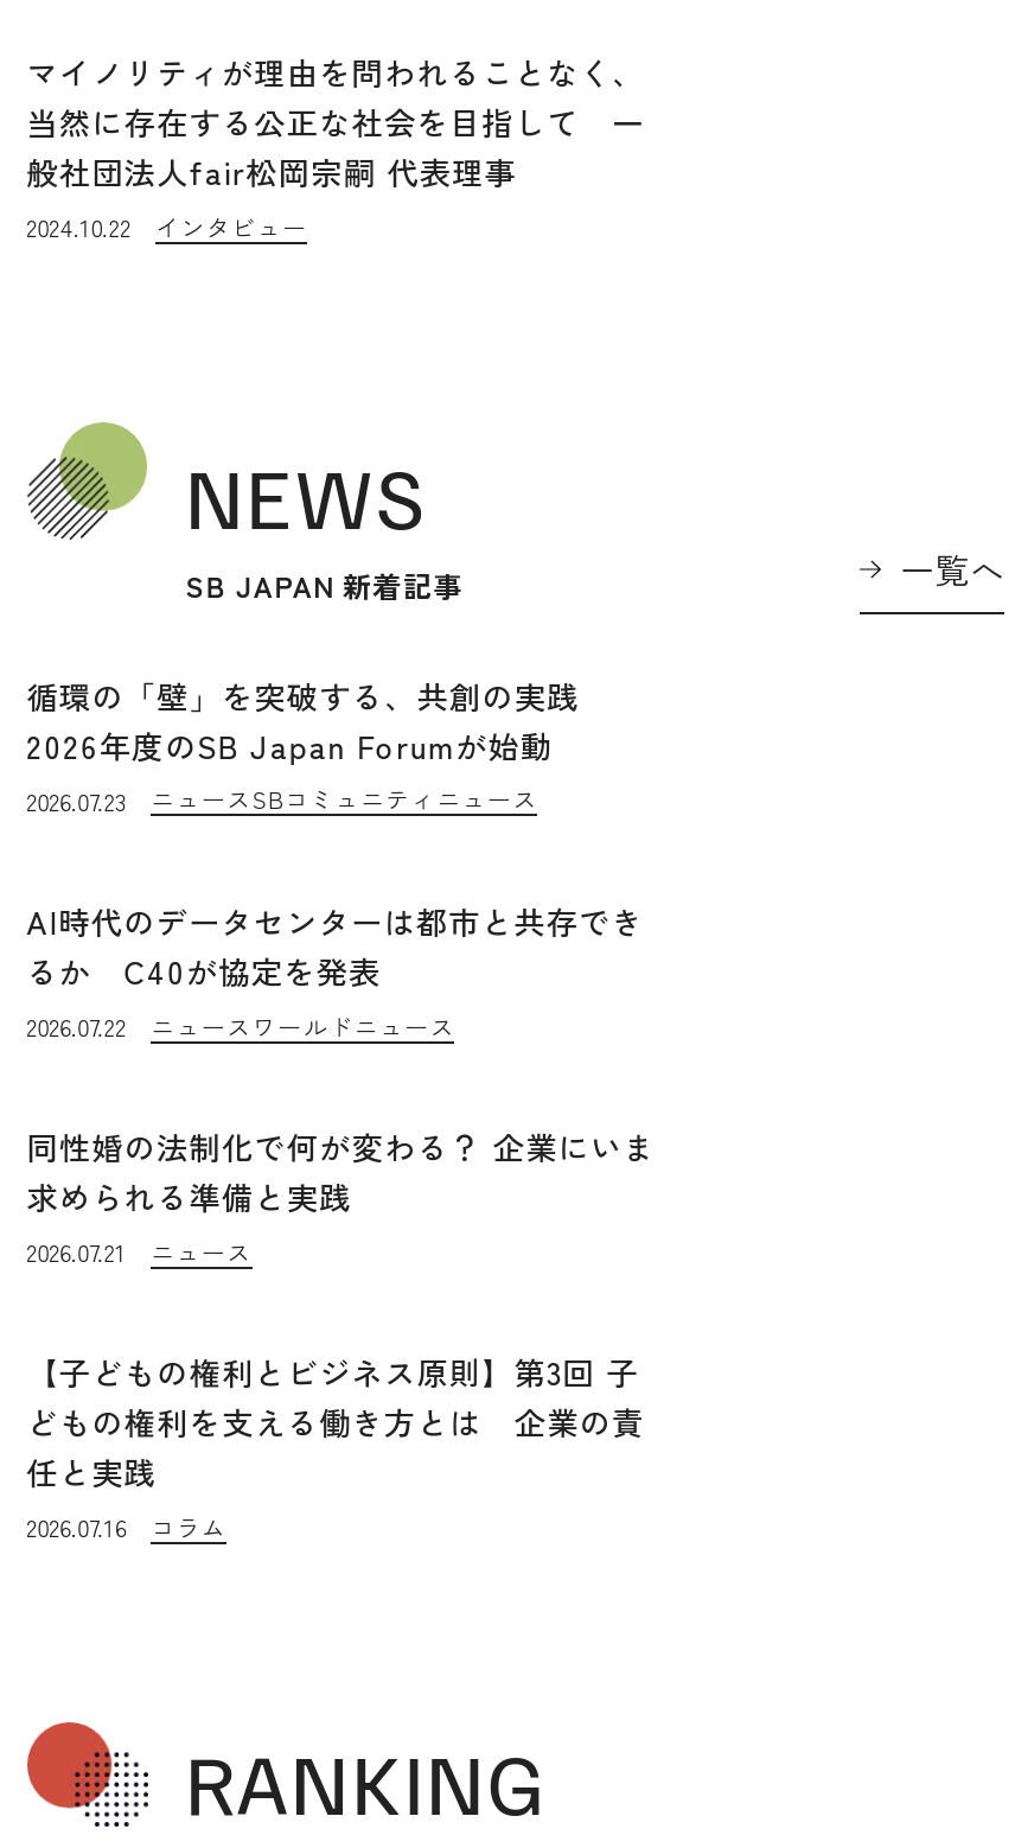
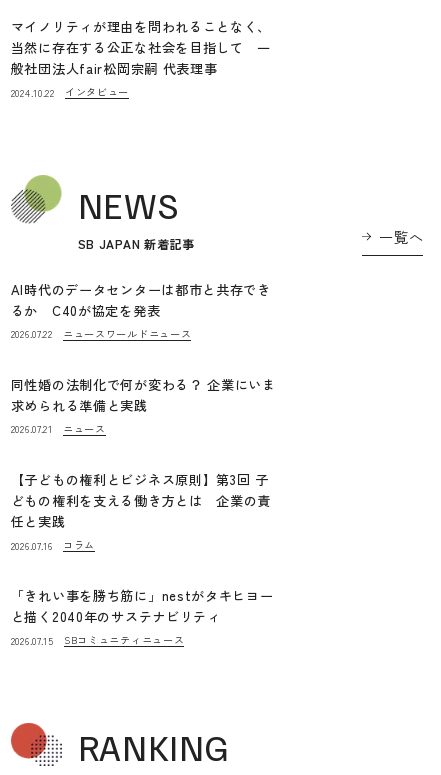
[27,673,612,818] 循環の「壁」を突破する、共創の実践 | 2026年度のSB Japan Forumが始動 | 2026.07.23 | ニュースSBコミュニティニュース -> none
moved [27,898,655,1545] -> [11,280,276,552]: AI時代のデータセンターは都市と共存でき | るか C40が協定を発表 | 2026.07.22 | ... | 2026.07.16 | コラム
none -> [11,586,274,648] 「きれい事を勝ち筋に」nestがタキヒヨー | と描く2040年のサステナビリティ | 2026.07.15 | SBコミュニティニュース

